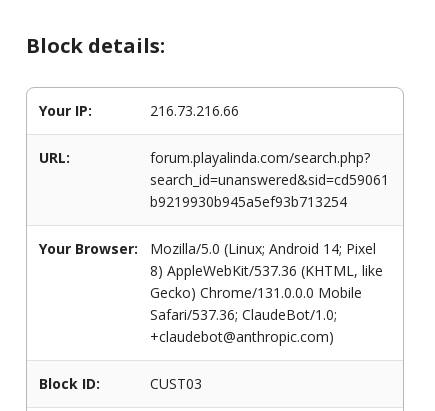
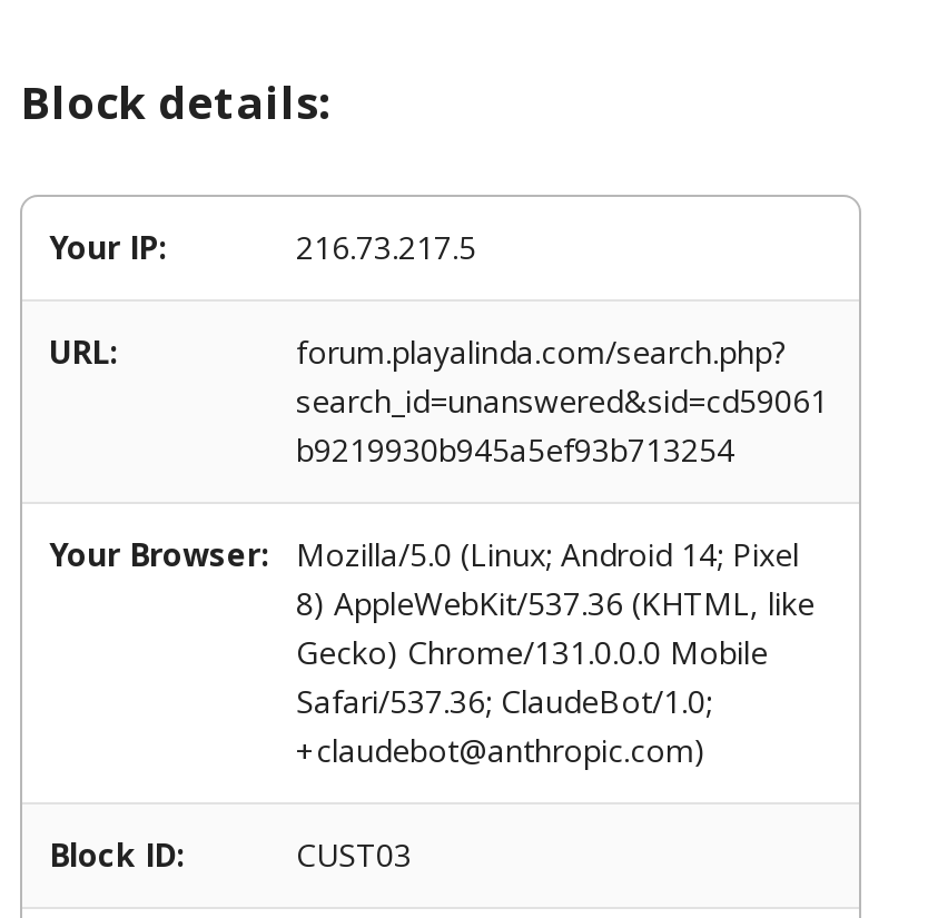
[150,101,239,120] 216.73.216.66 -> [296,226,476,268] 216.73.217.5

